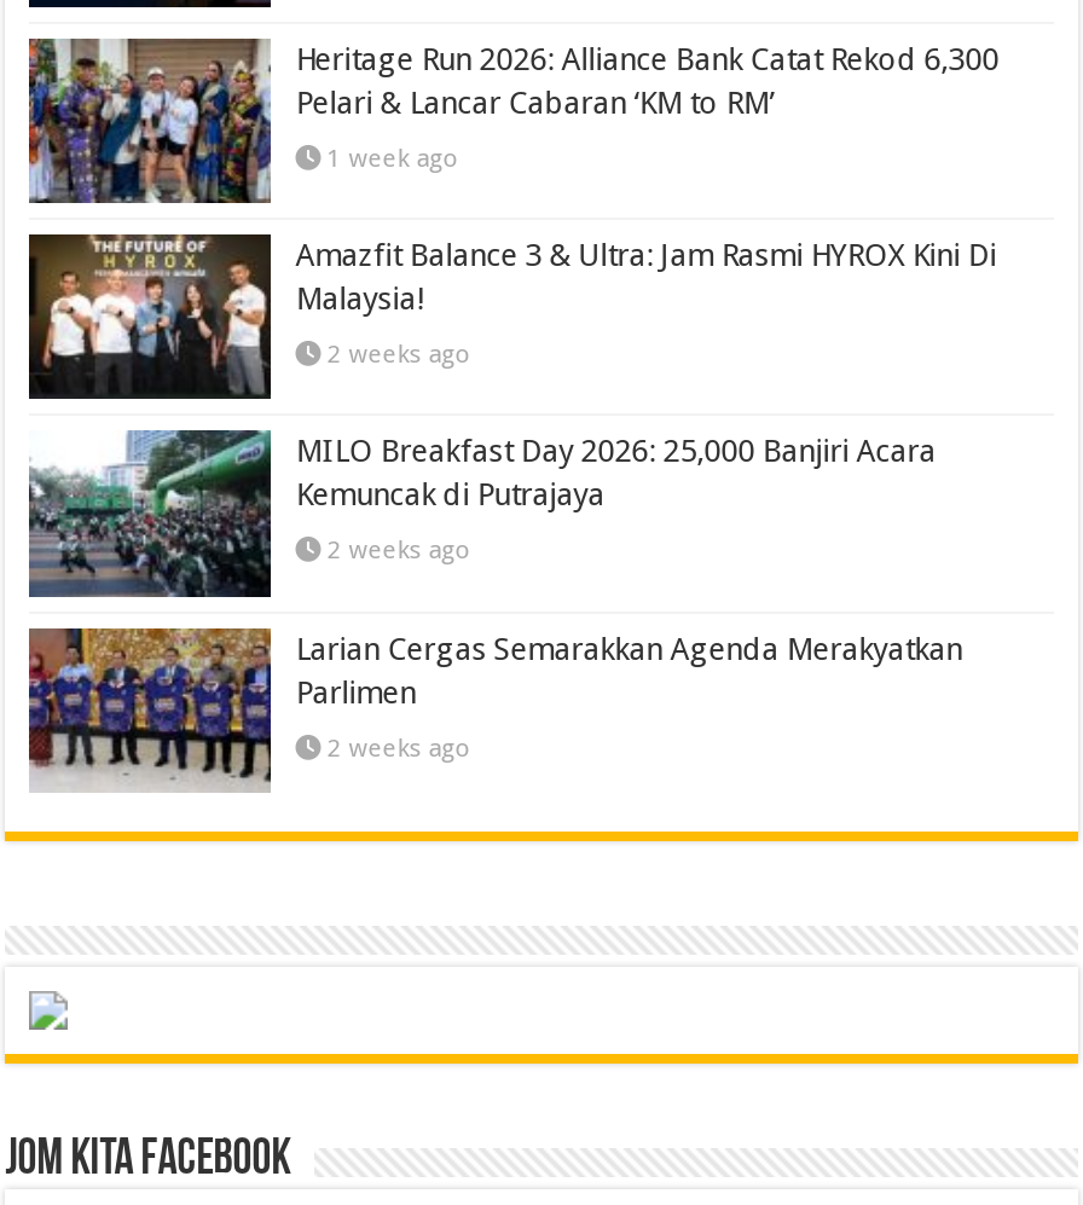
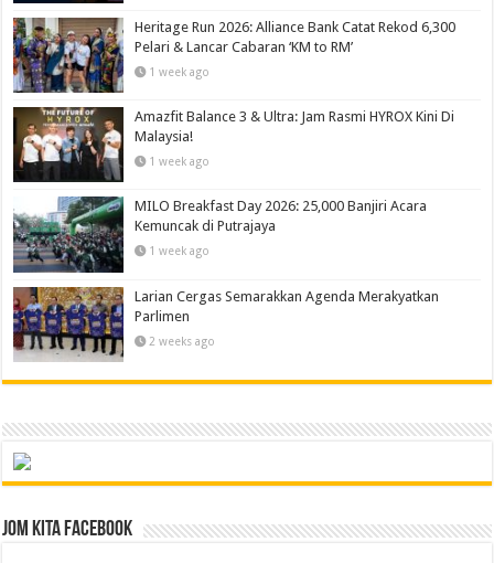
[327,339,472,368] 2 weeks ago -> [149,155,210,168] 1 week ago
[327,535,472,564] 2 weeks ago -> [149,244,210,258] 1 week ago

